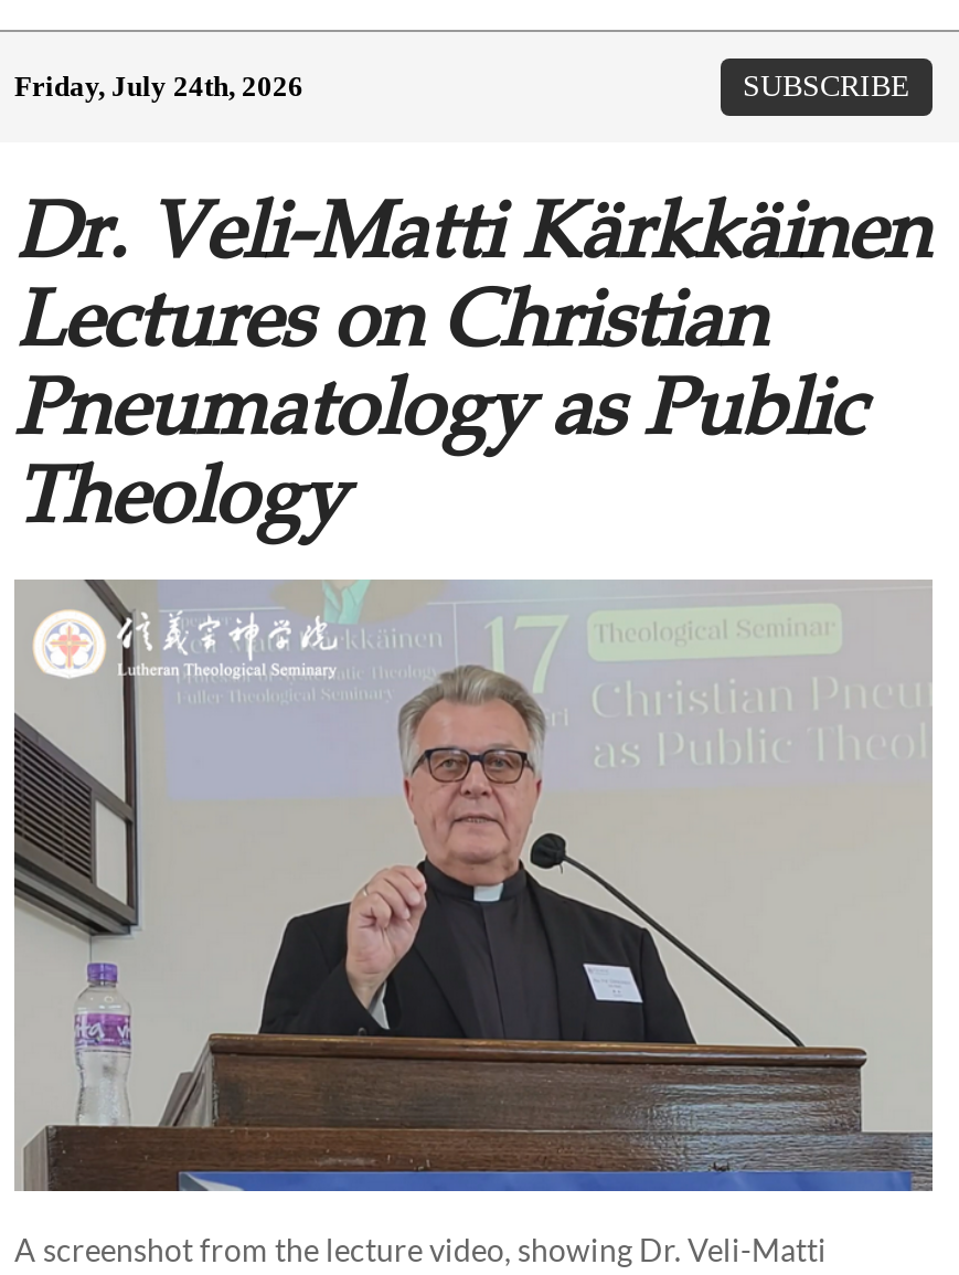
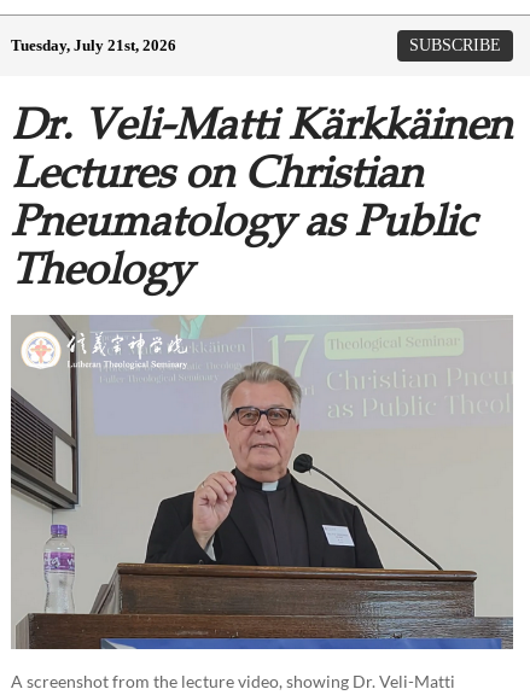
[14,70,303,103] Friday, July 24th, 2026 -> [11,36,176,54] Tuesday, July 21st, 2026

